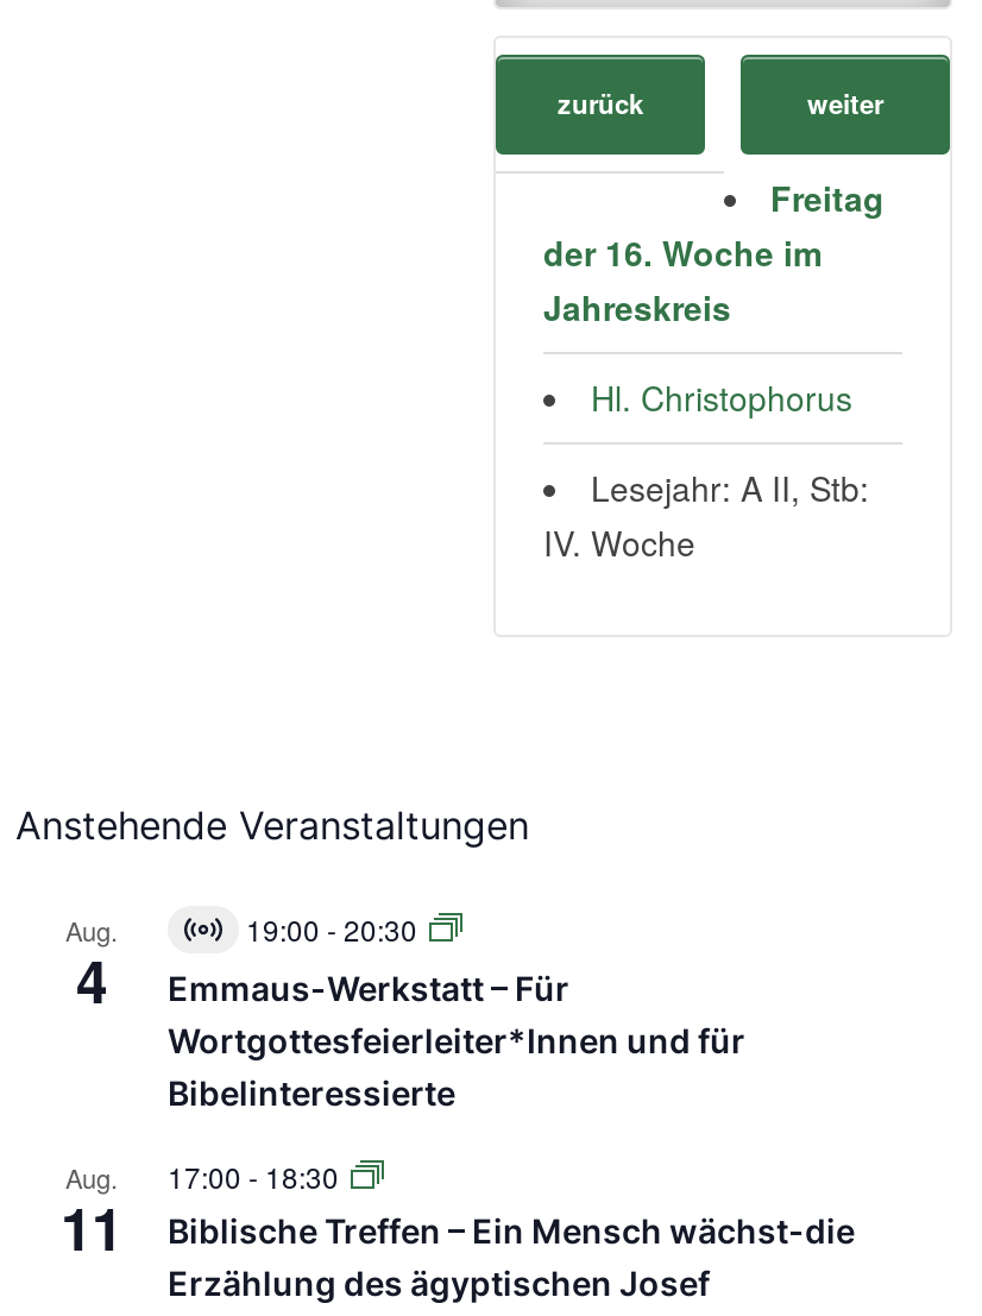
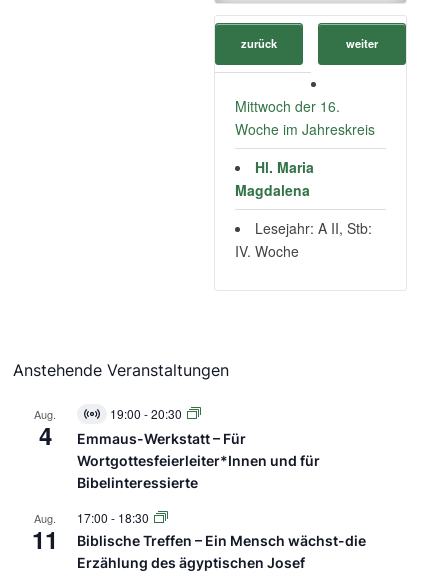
[543,174,885,331] Freitag | der 16. Woche im | Jahreskreis -> [235,96,375,139] Mittwoch der 16. | Woche im Jahreskreis
[591,374,852,421] Hl. Christophorus -> [235,157,314,200] Hl. Maria | Magdalena

